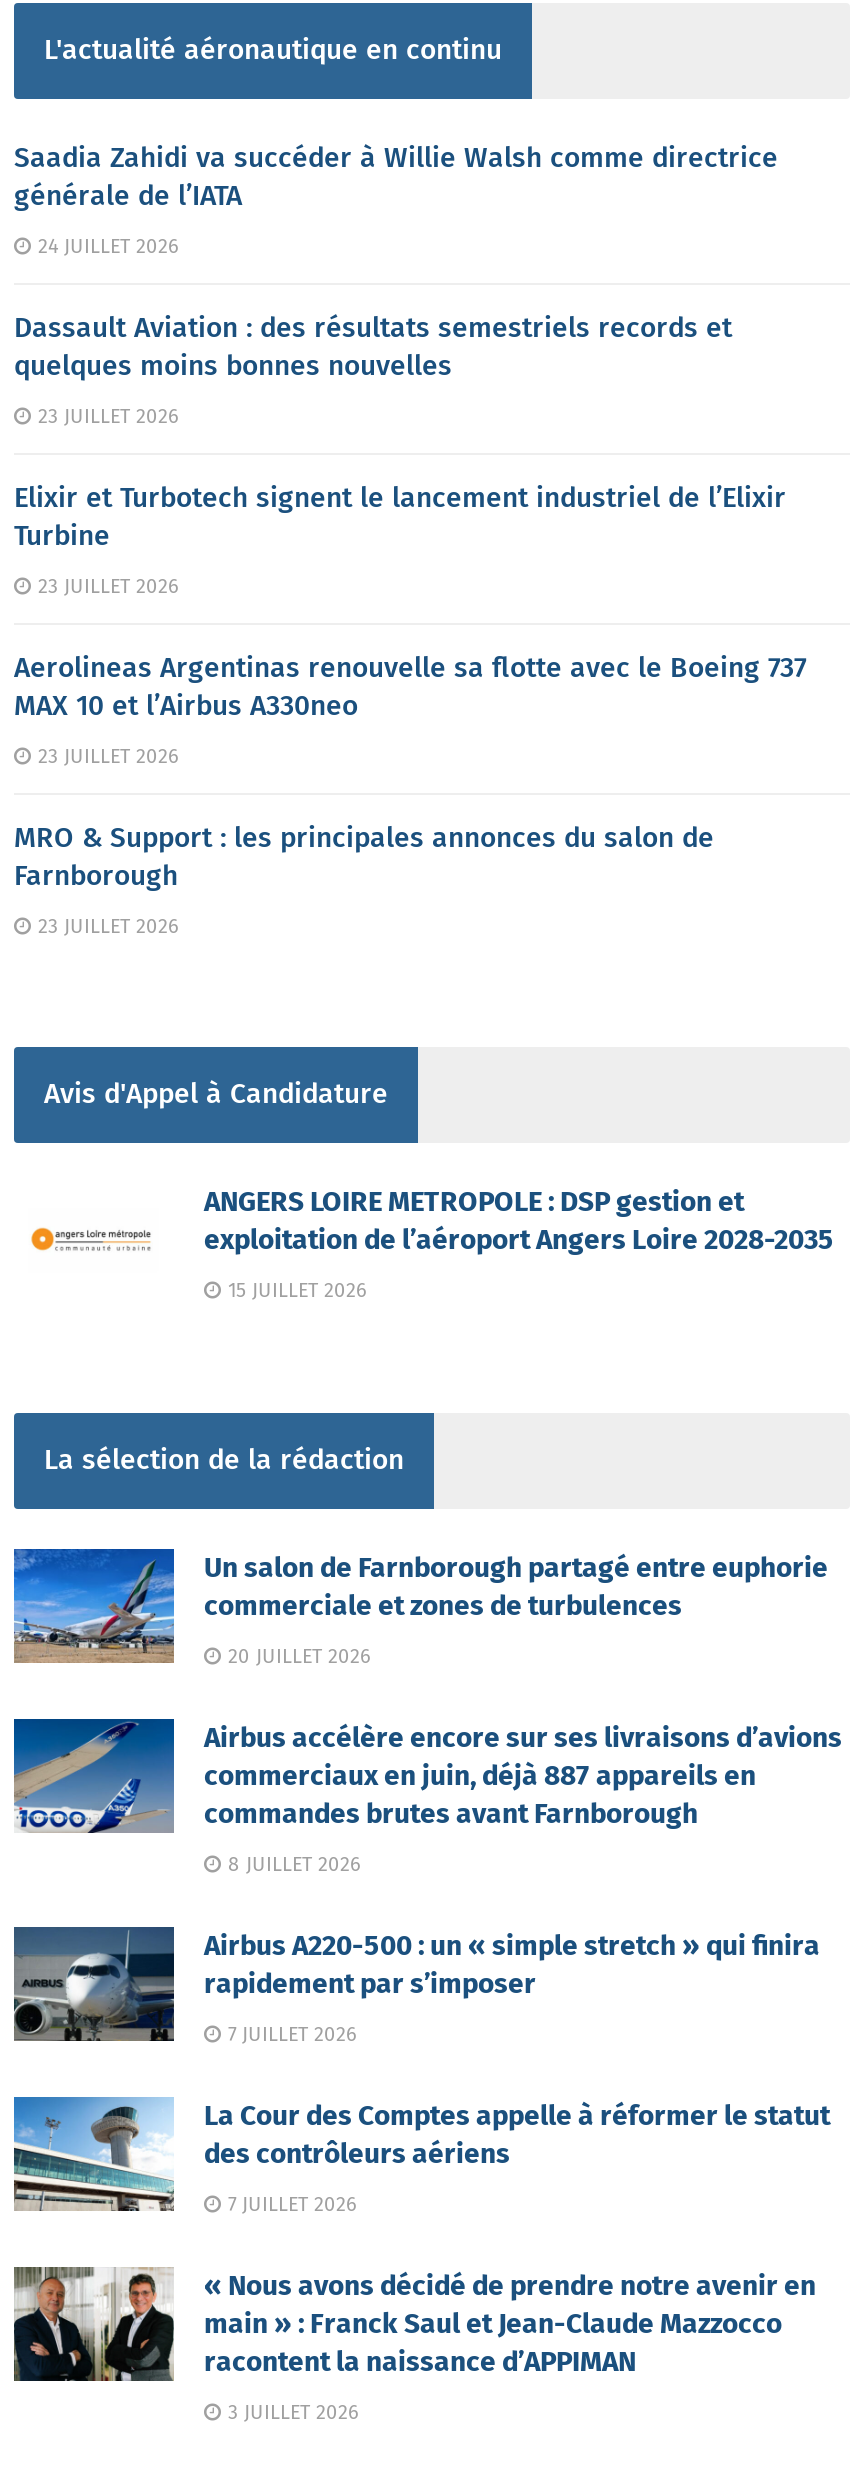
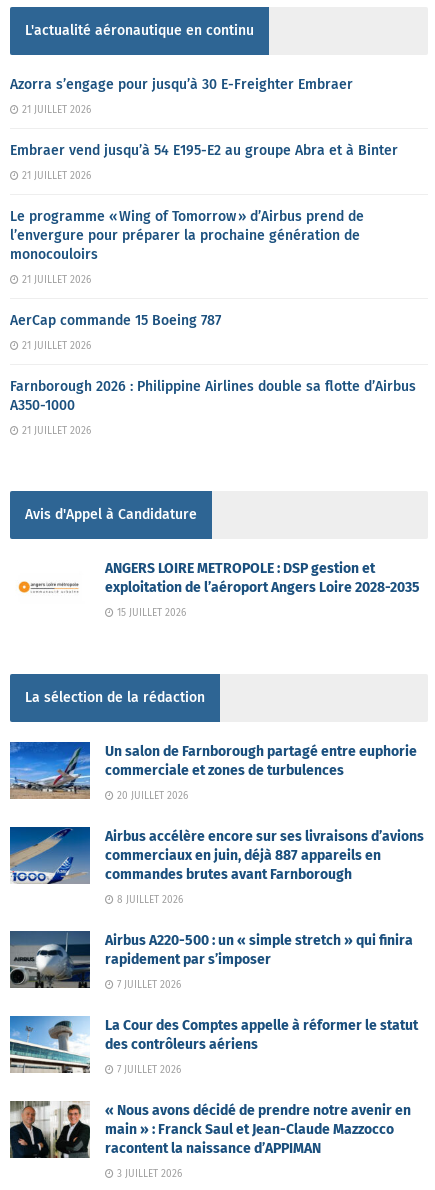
[14,141,778,213] Saadia Zahidi va succéder à Willie Walsh comme directrice | générale de l’IATA -> [10,75,353,92] Azorra s’engage pour jusqu’à 30 E-Freighter Embraer
[32,235,178,259] 24 JUILLET 2026 -> [19,103,91,115] 21 JUILLET 2026
[14,311,732,383] Dassault Aviation : des résultats semestriels records et | quelques moins bonnes nouvelles -> [10,141,398,158] Embraer vend jusqu’à 54 E195-E2 au groupe Abra et à Binter
[32,405,178,429] 23 JUILLET 2026 -> [19,169,91,181] 21 JUILLET 2026
[14,481,786,553] Elixir et Turbotech signent le lancement industriel de l’Elixir | Turbine -> [10,207,364,262] Le programme « Wing of Tomorrow » d’Airbus prend de | l’envergure pour préparer la prochaine génération de | monocouloirs
[32,575,178,599] 23 JUILLET 2026 -> [19,273,91,285] 21 JUILLET 2026
[14,651,806,723] Aerolineas Argentinas renouvelle sa flotte avec le Boeing 737 | MAX 10 et l’Airbus A330neo -> [10,311,221,328] AerCap commande 15 Boeing 787
[32,745,178,769] 23 JUILLET 2026 -> [19,339,91,351] 21 JUILLET 2026
[14,821,714,893] MRO & Support : les principales annonces du salon de | Farnborough -> [10,377,416,413] Farnborough 2026 : Philippine Airlines double sa flotte d’Airbus | A350-1000
[32,915,178,939] 23 JUILLET 2026 -> [19,424,91,436] 21 JUILLET 2026

